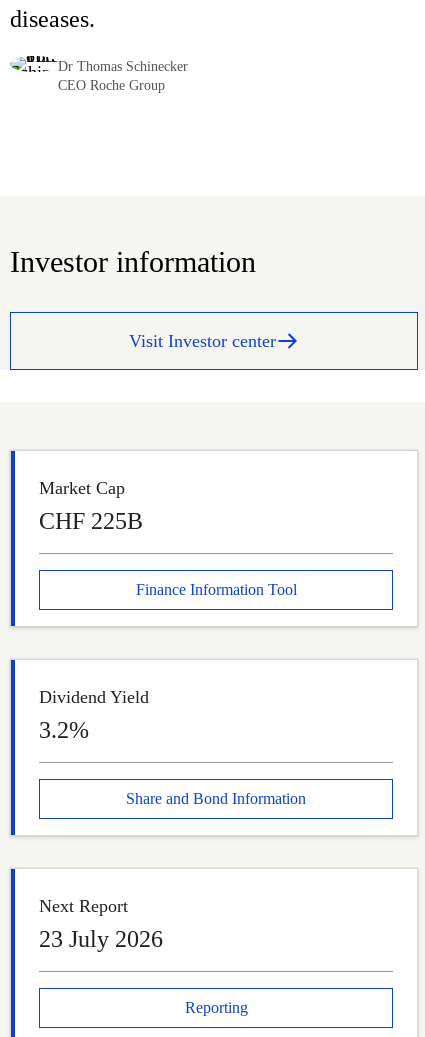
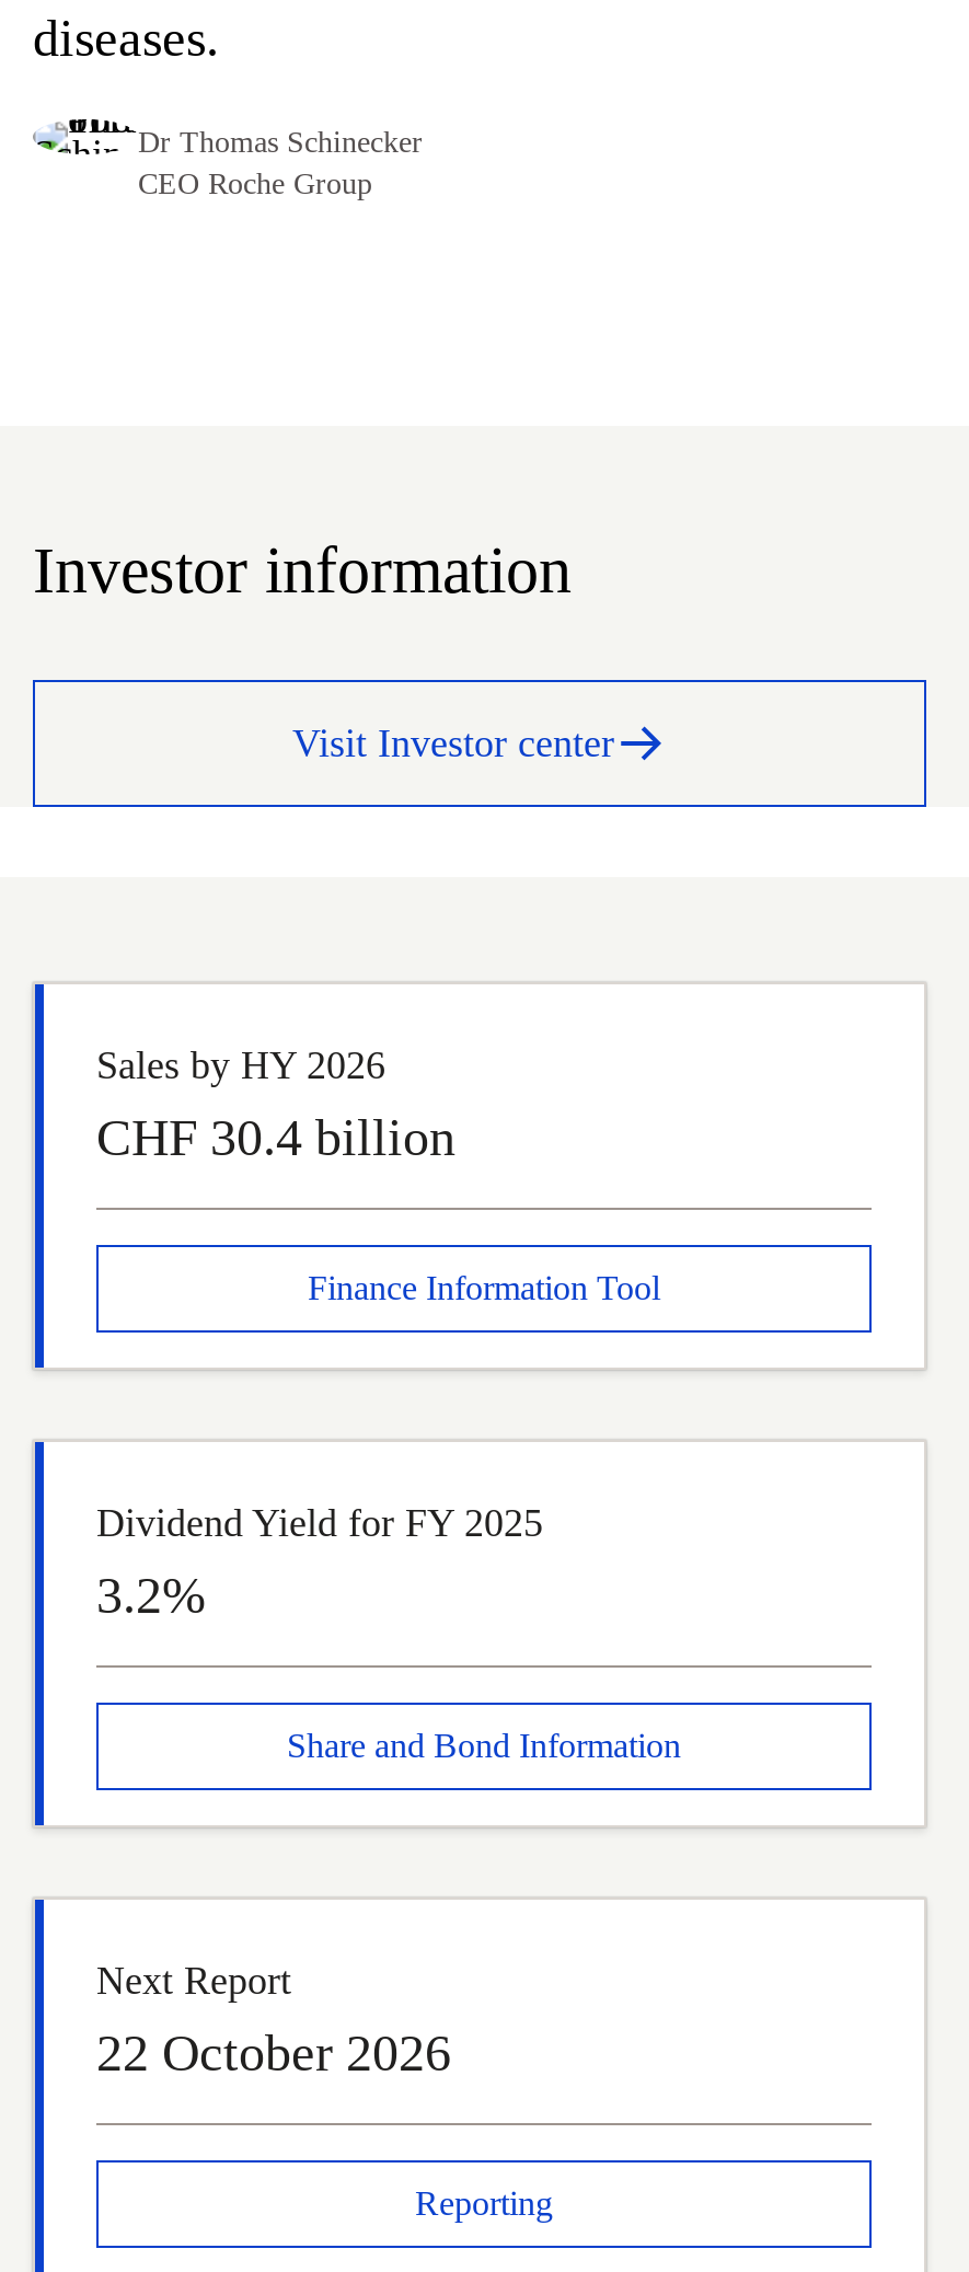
[39,478,143,534] Market Cap | CHF 225B -> [96,1043,455,1166] Sales by HY 2026 | CHF 30.4 billion
[39,687,149,707] Dividend Yield -> [96,1501,543,1545] Dividend Yield for FY 2025
[39,926,163,952] 23 July 2026 -> [96,2025,451,2081] 22 October 2026

